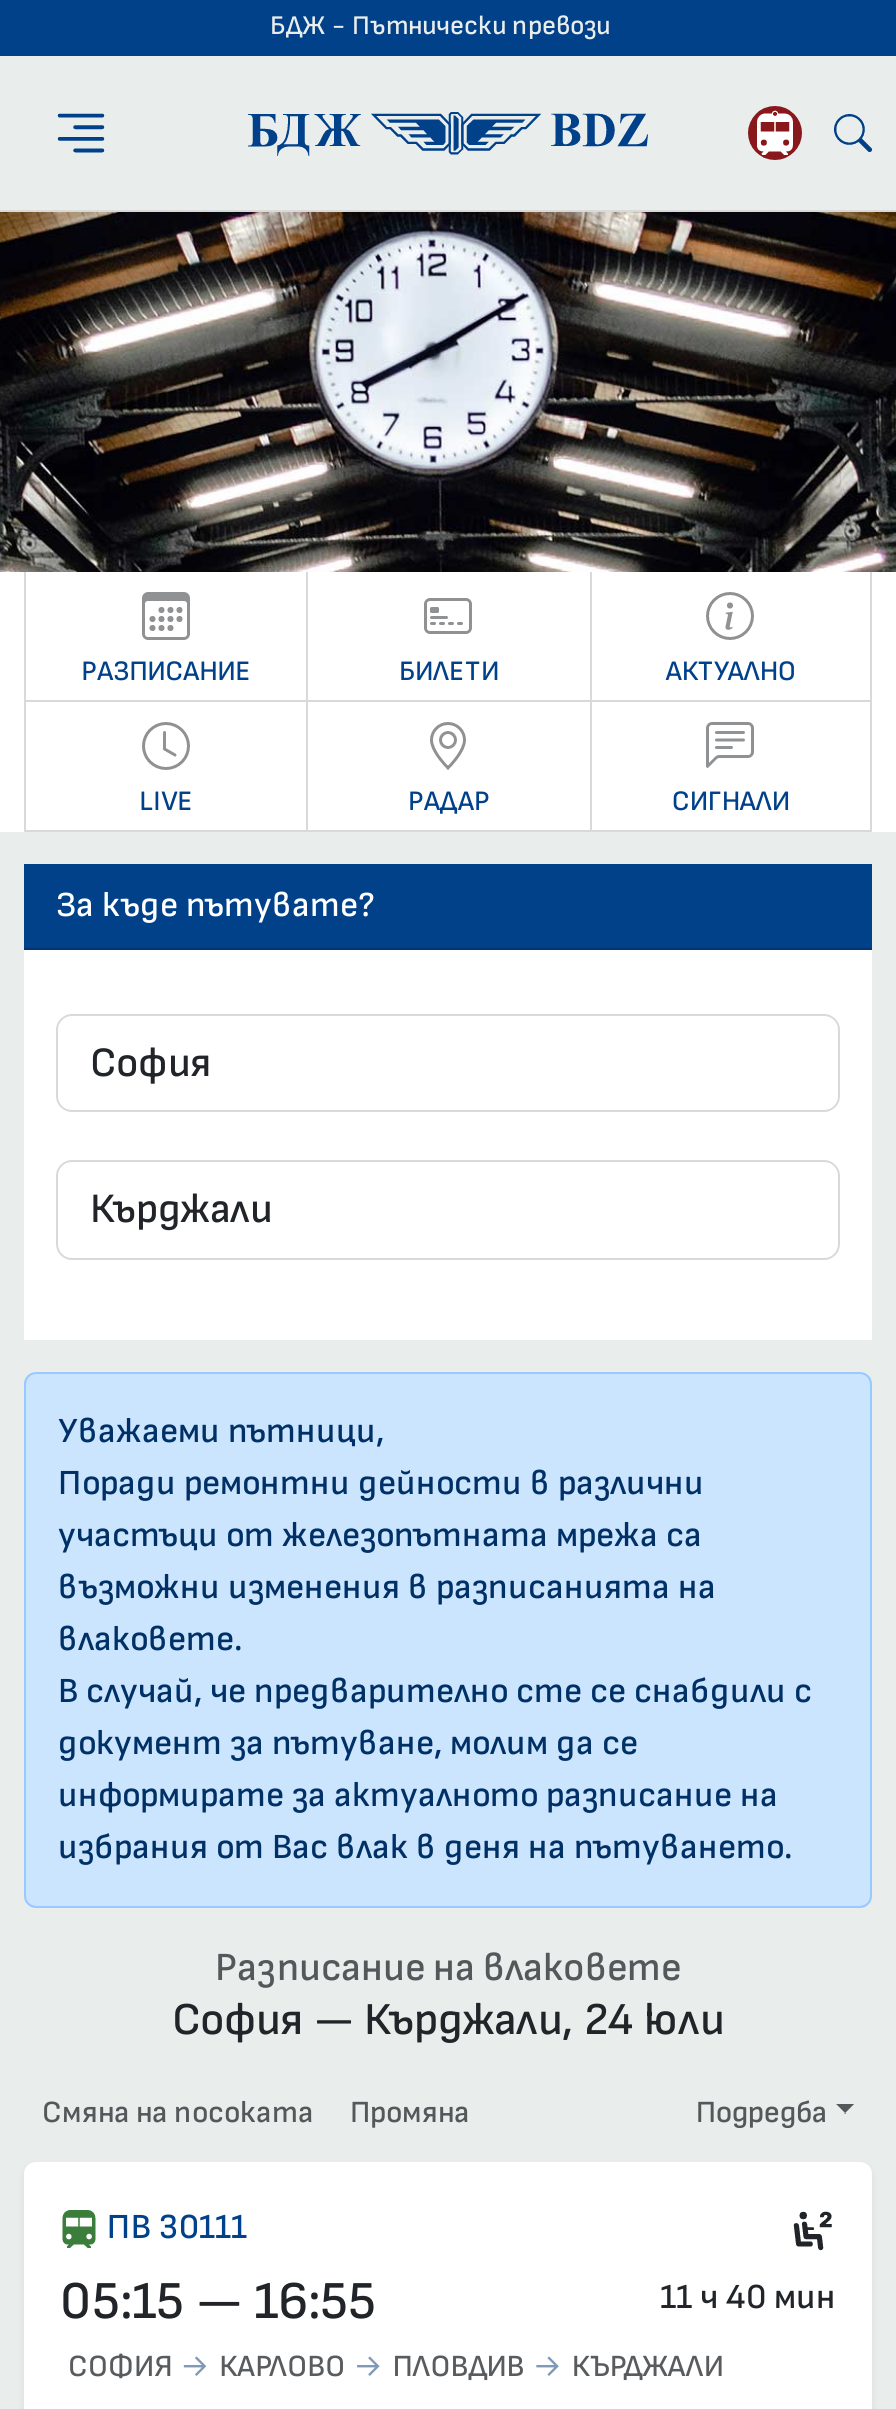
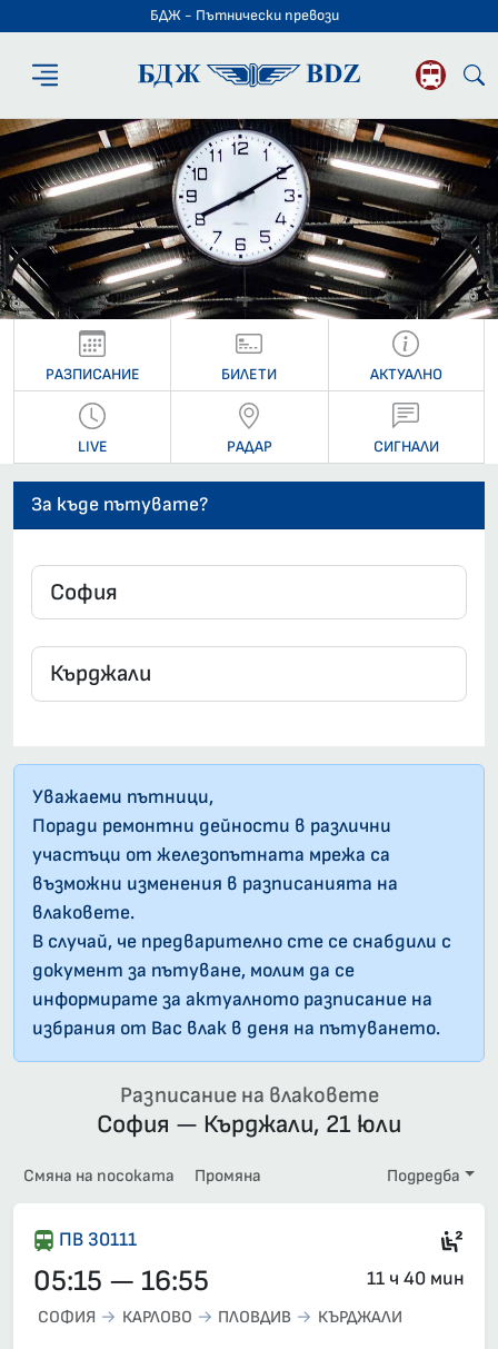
[172,1991,724,2047] София — Кърджали, 24 юли -> [97,1108,401,1139] София — Кърджали, 21 юли

